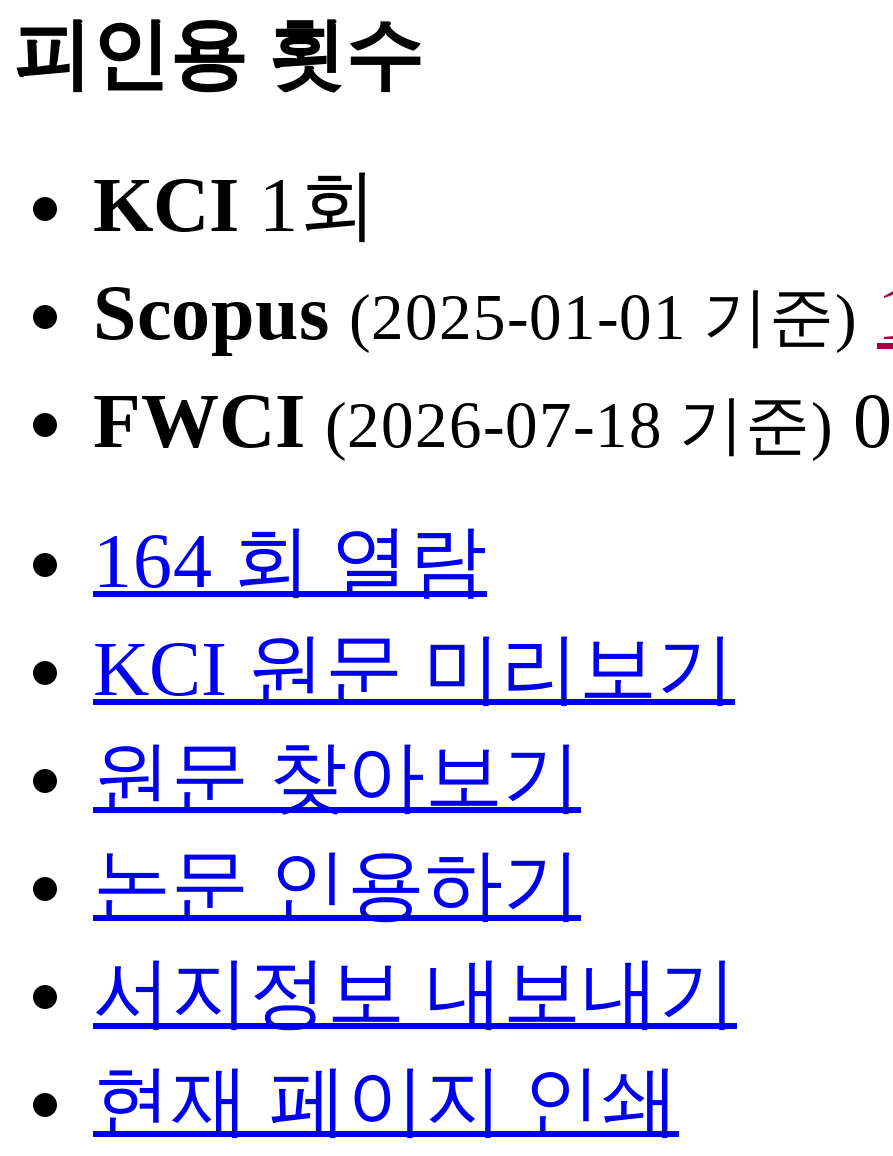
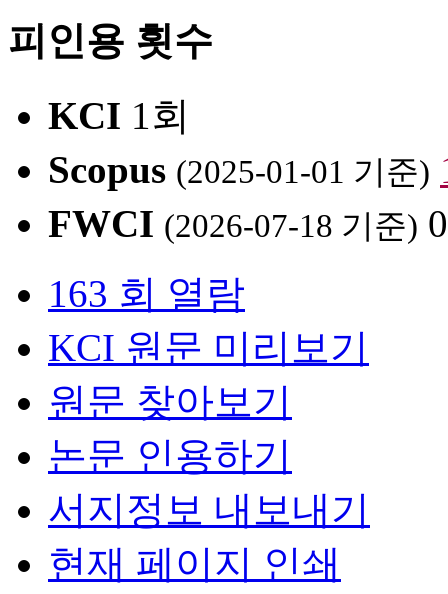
[93,517,487,603] 164 회 열람 -> [48,272,245,315] 163 회 열람

